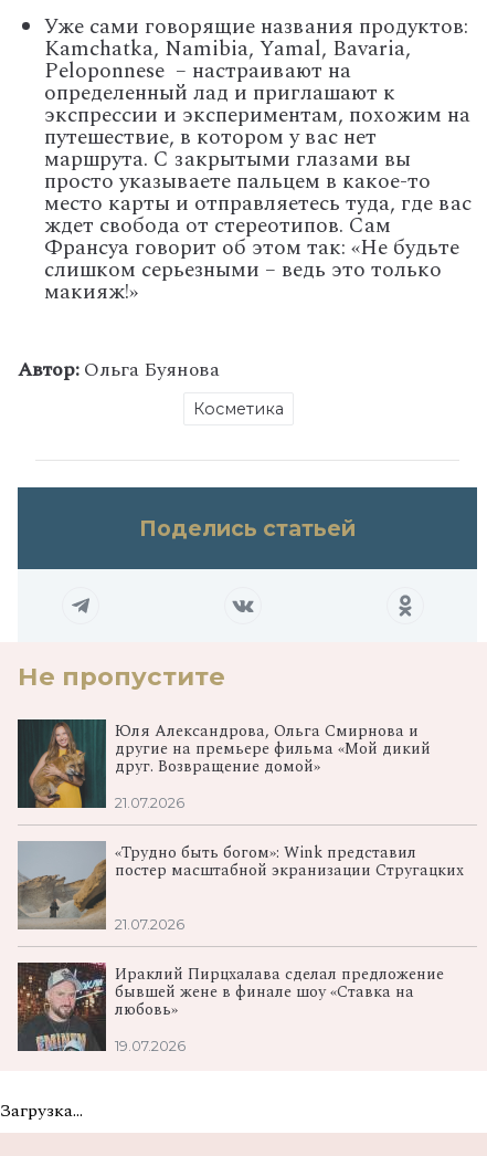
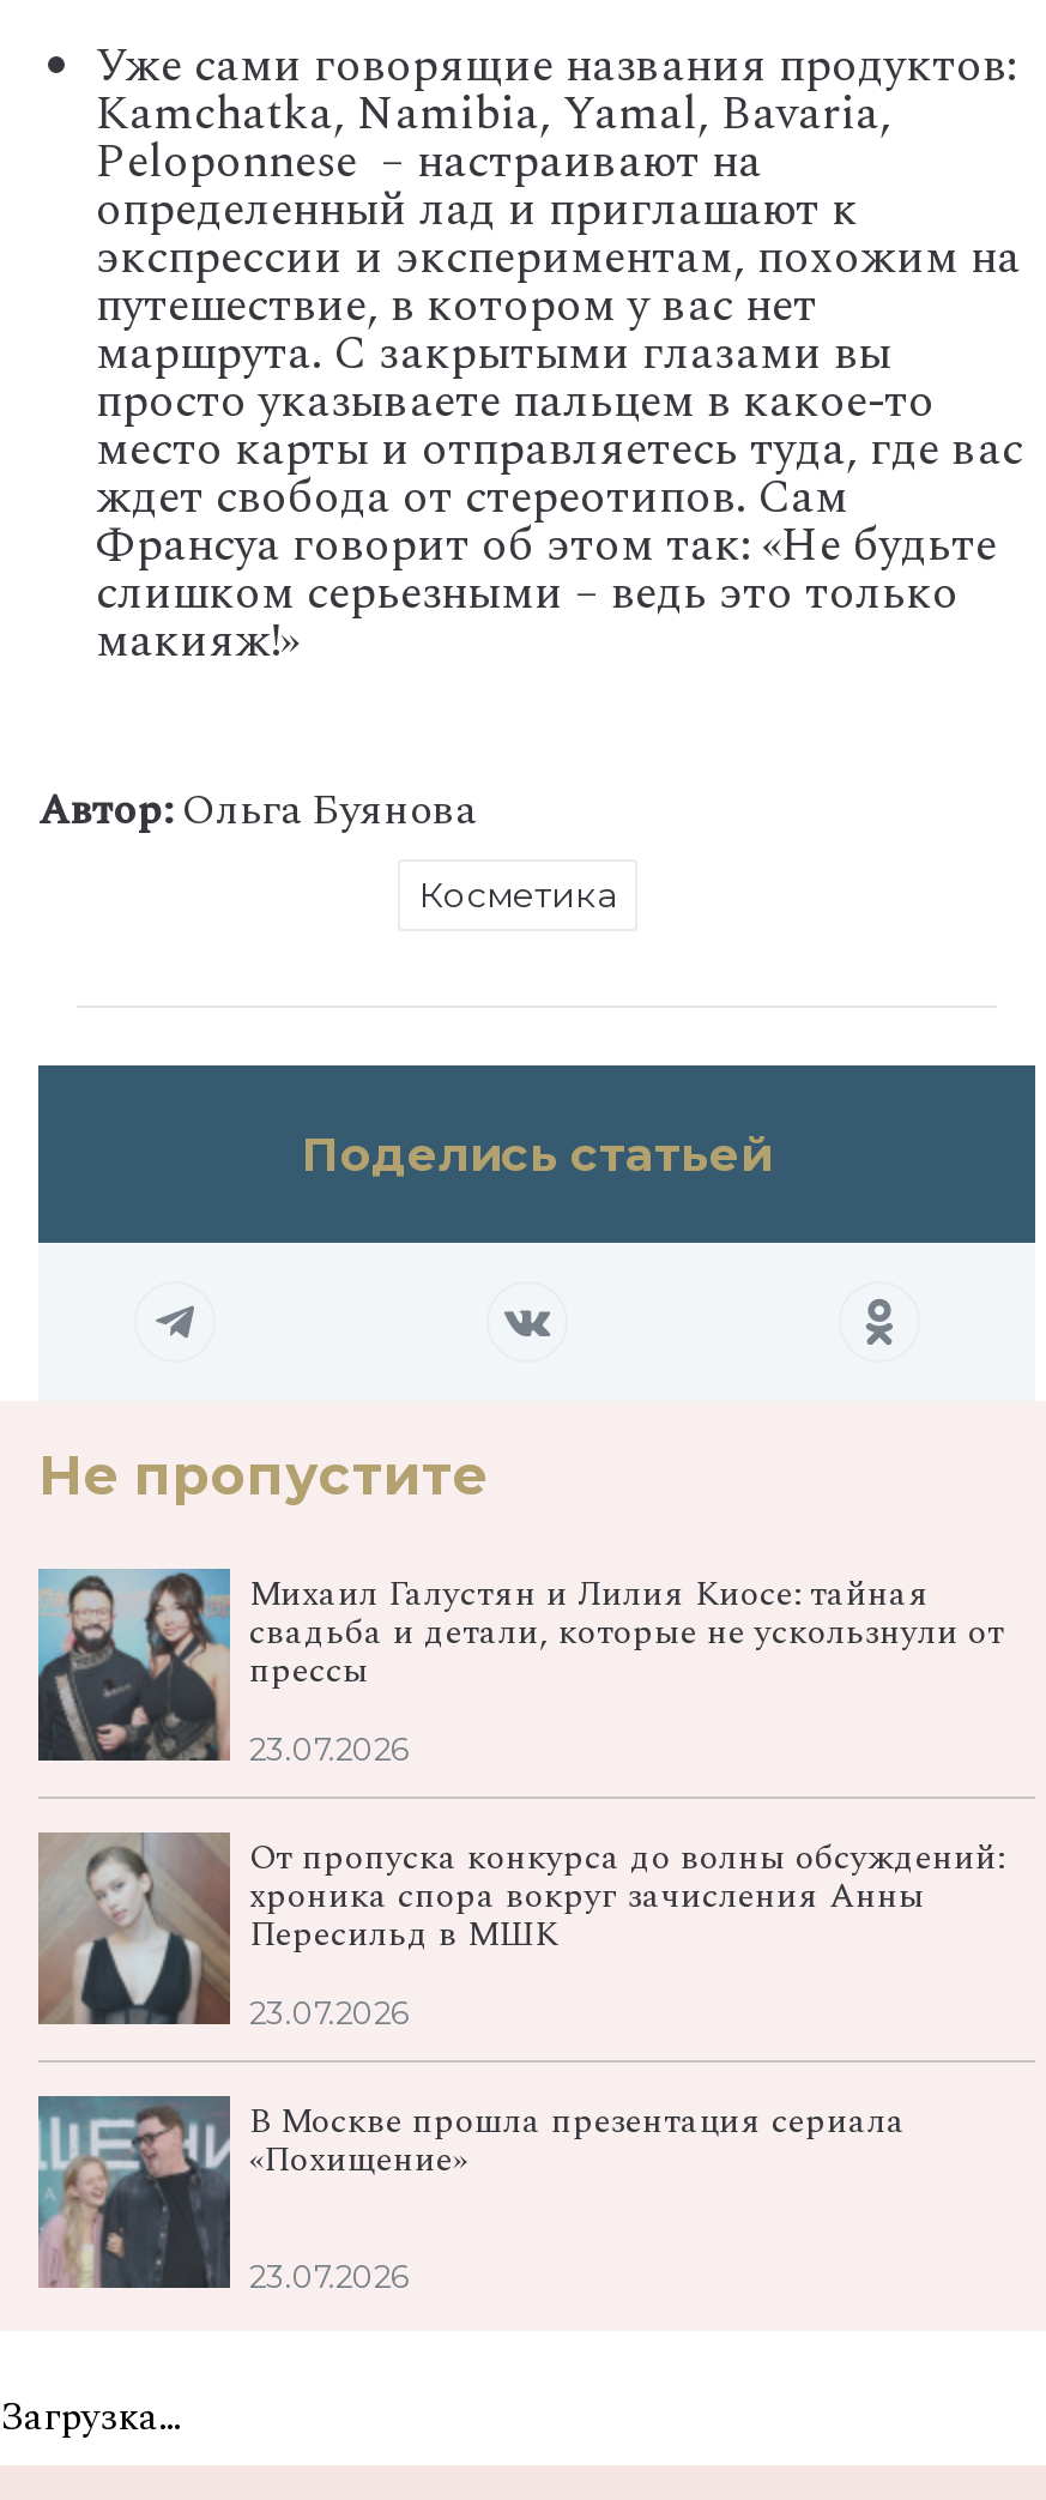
[17,718,431,809] [image] | Юля Александрова, Ольга Смирнова и | другие на премьере фильма «Мой дикий | друг. Возвращение домой» -> [36,1566,1004,1763] [image] | Михаил Галустян и Лилия Киосе: тайная | свадьба и детали, которые не ускользнули от | прессы
[115,794,184,811] 21.07.2026 -> [249,1731,410,1767] 23.07.2026
[18,841,464,931] [image] | «Трудно быть богом»: Wink представил | постер масштабной экранизации Стругацких -> [38,1831,1004,2027] [image] | От пропуска конкурса до волны обсуждений: | хроника спора вокруг зачисления Анны | Пересильд в МШК
[115,916,184,932] 21.07.2026 -> [249,1994,410,2030] 23.07.2026
[17,961,444,1052] [image] | Ираклий Пирцхалава сделал предложение | бывшей жене в финале шоу «Ставка на | любовь» -> [36,2094,906,2288] [image] | В Москве прошла презентация сериала | «Похищение»
[115,1037,186,1054] 19.07.2026 -> [249,2258,410,2294] 23.07.2026

